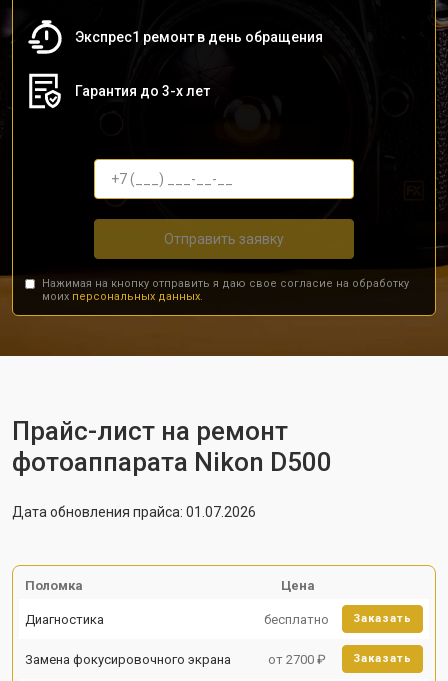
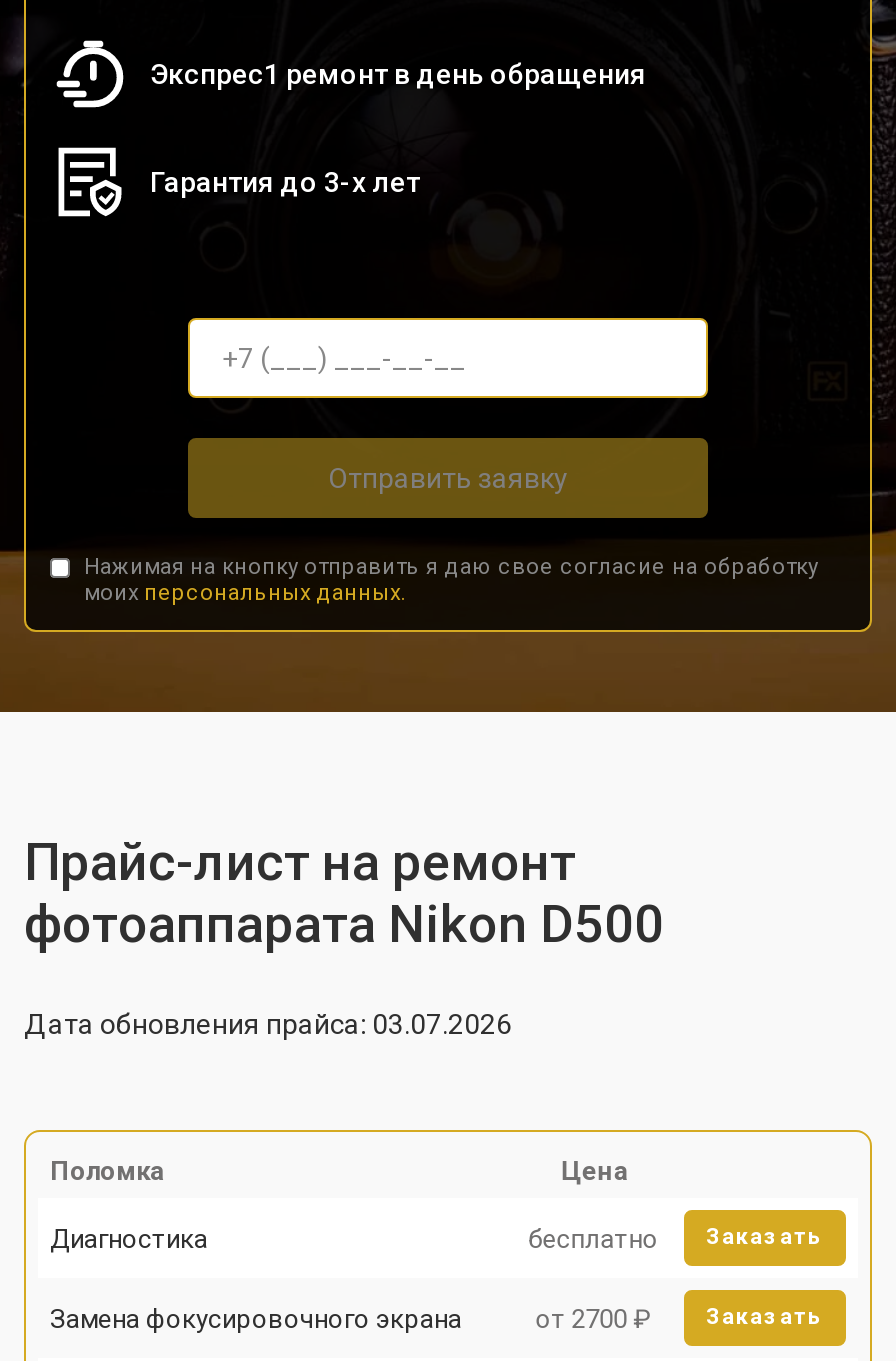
[12,504,256,520] Дата обновления прайса: 01.07.2026 -> [24,1008,512,1040] Дата обновления прайса: 03.07.2026

